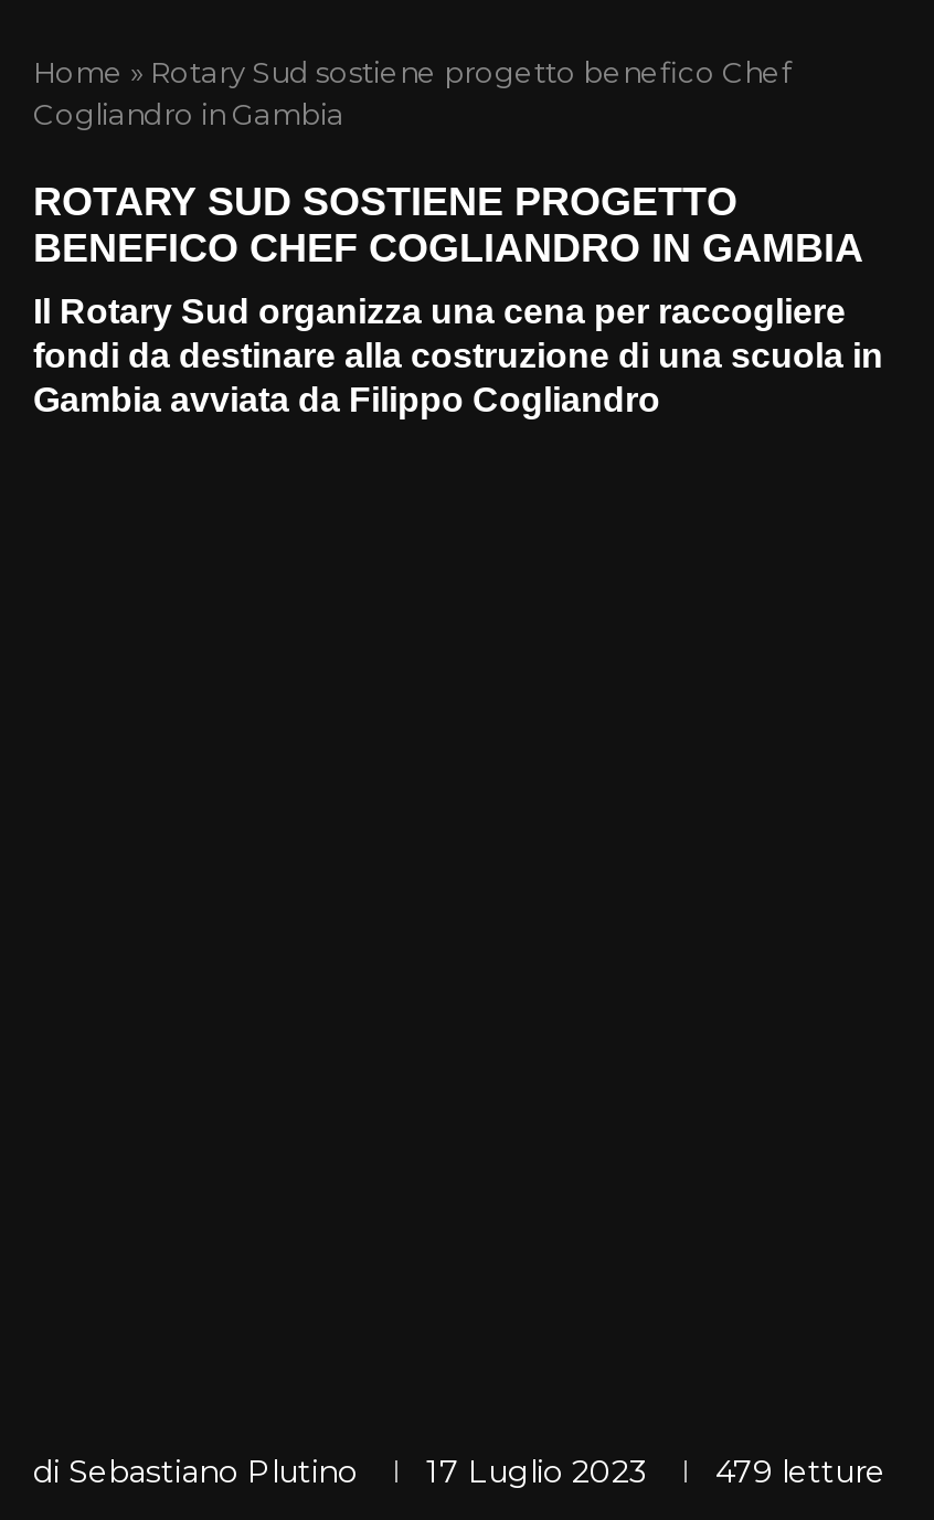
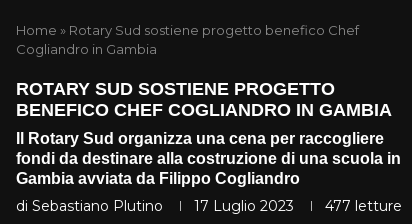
[33,1452,885,1491] di Sebastiano Plutino 17 Luglio 2023 479 letture -> [16,197,402,215] di Sebastiano Plutino 17 Luglio 2023 477 letture

